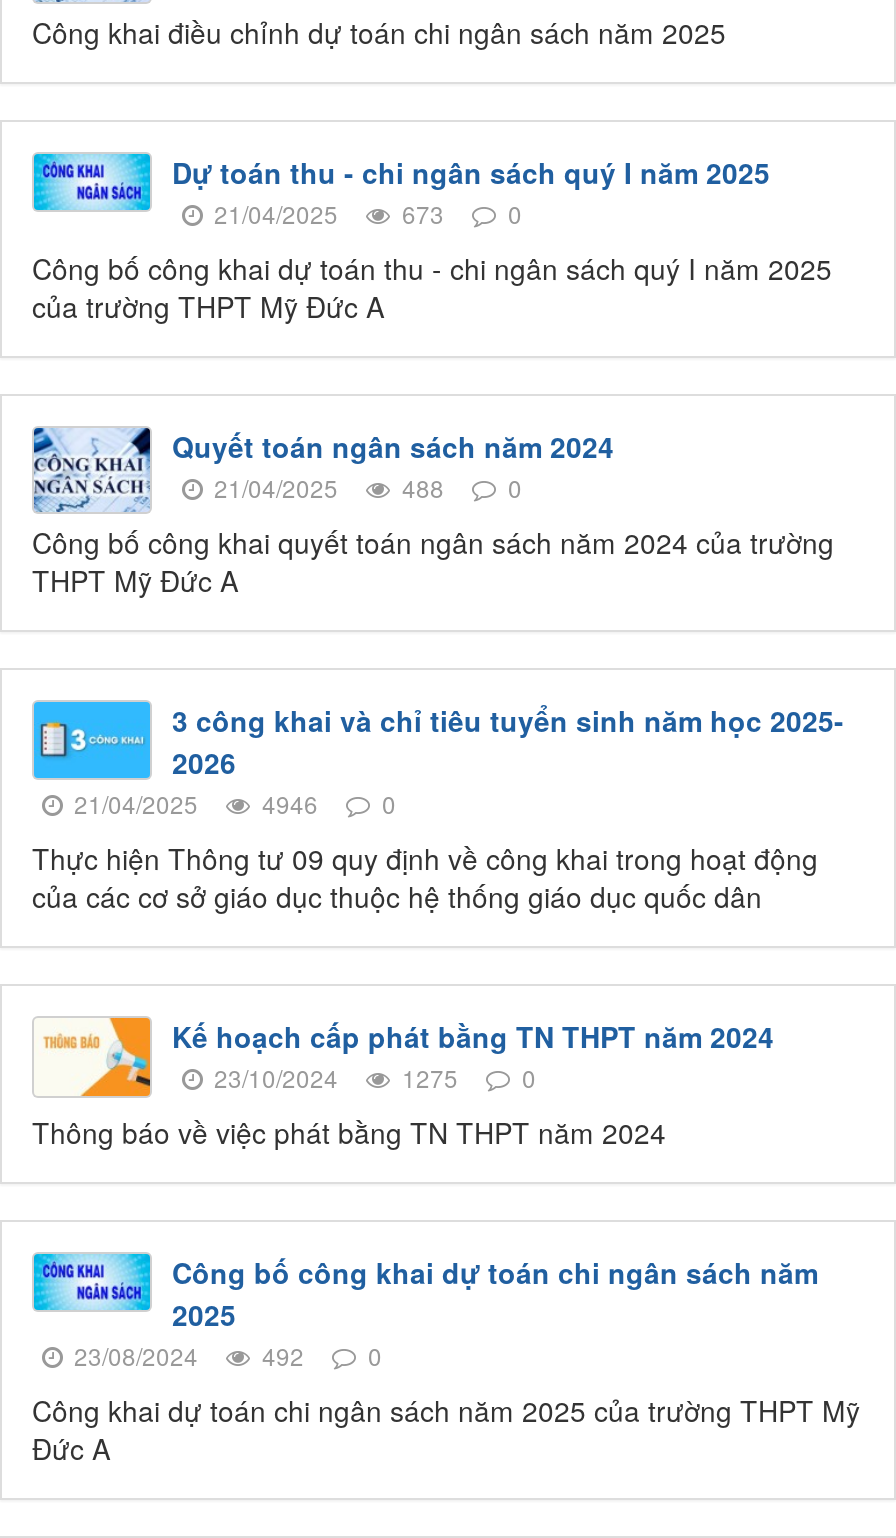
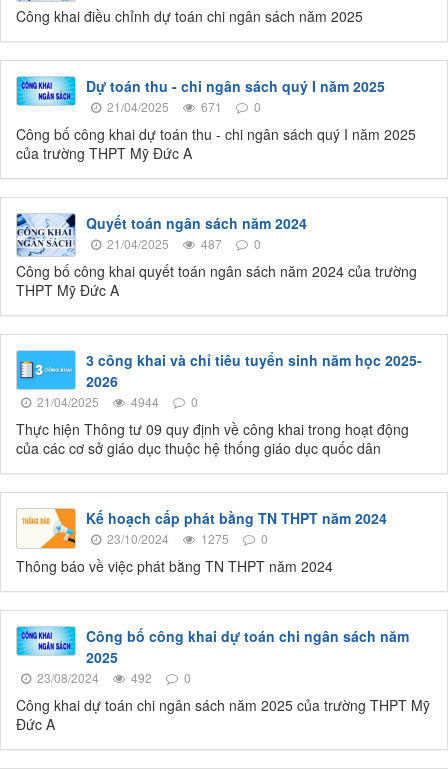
[208,196,522,230] 21/04/2025 673 0 -> [104,98,261,115] 21/04/2025 671 0
[208,470,522,504] 21/04/2025 488 0 -> [104,235,261,252] 21/04/2025 487 0
[68,786,396,820] 21/04/2025 4946 0 -> [34,393,198,410] 21/04/2025 4944 0

